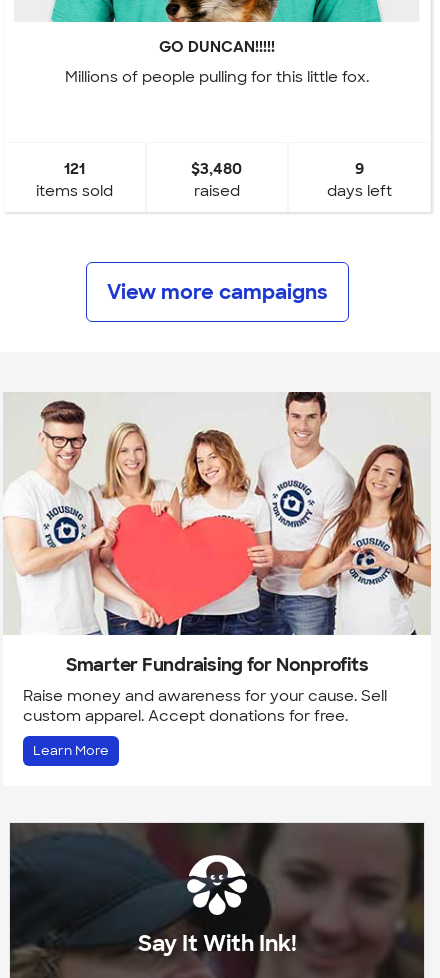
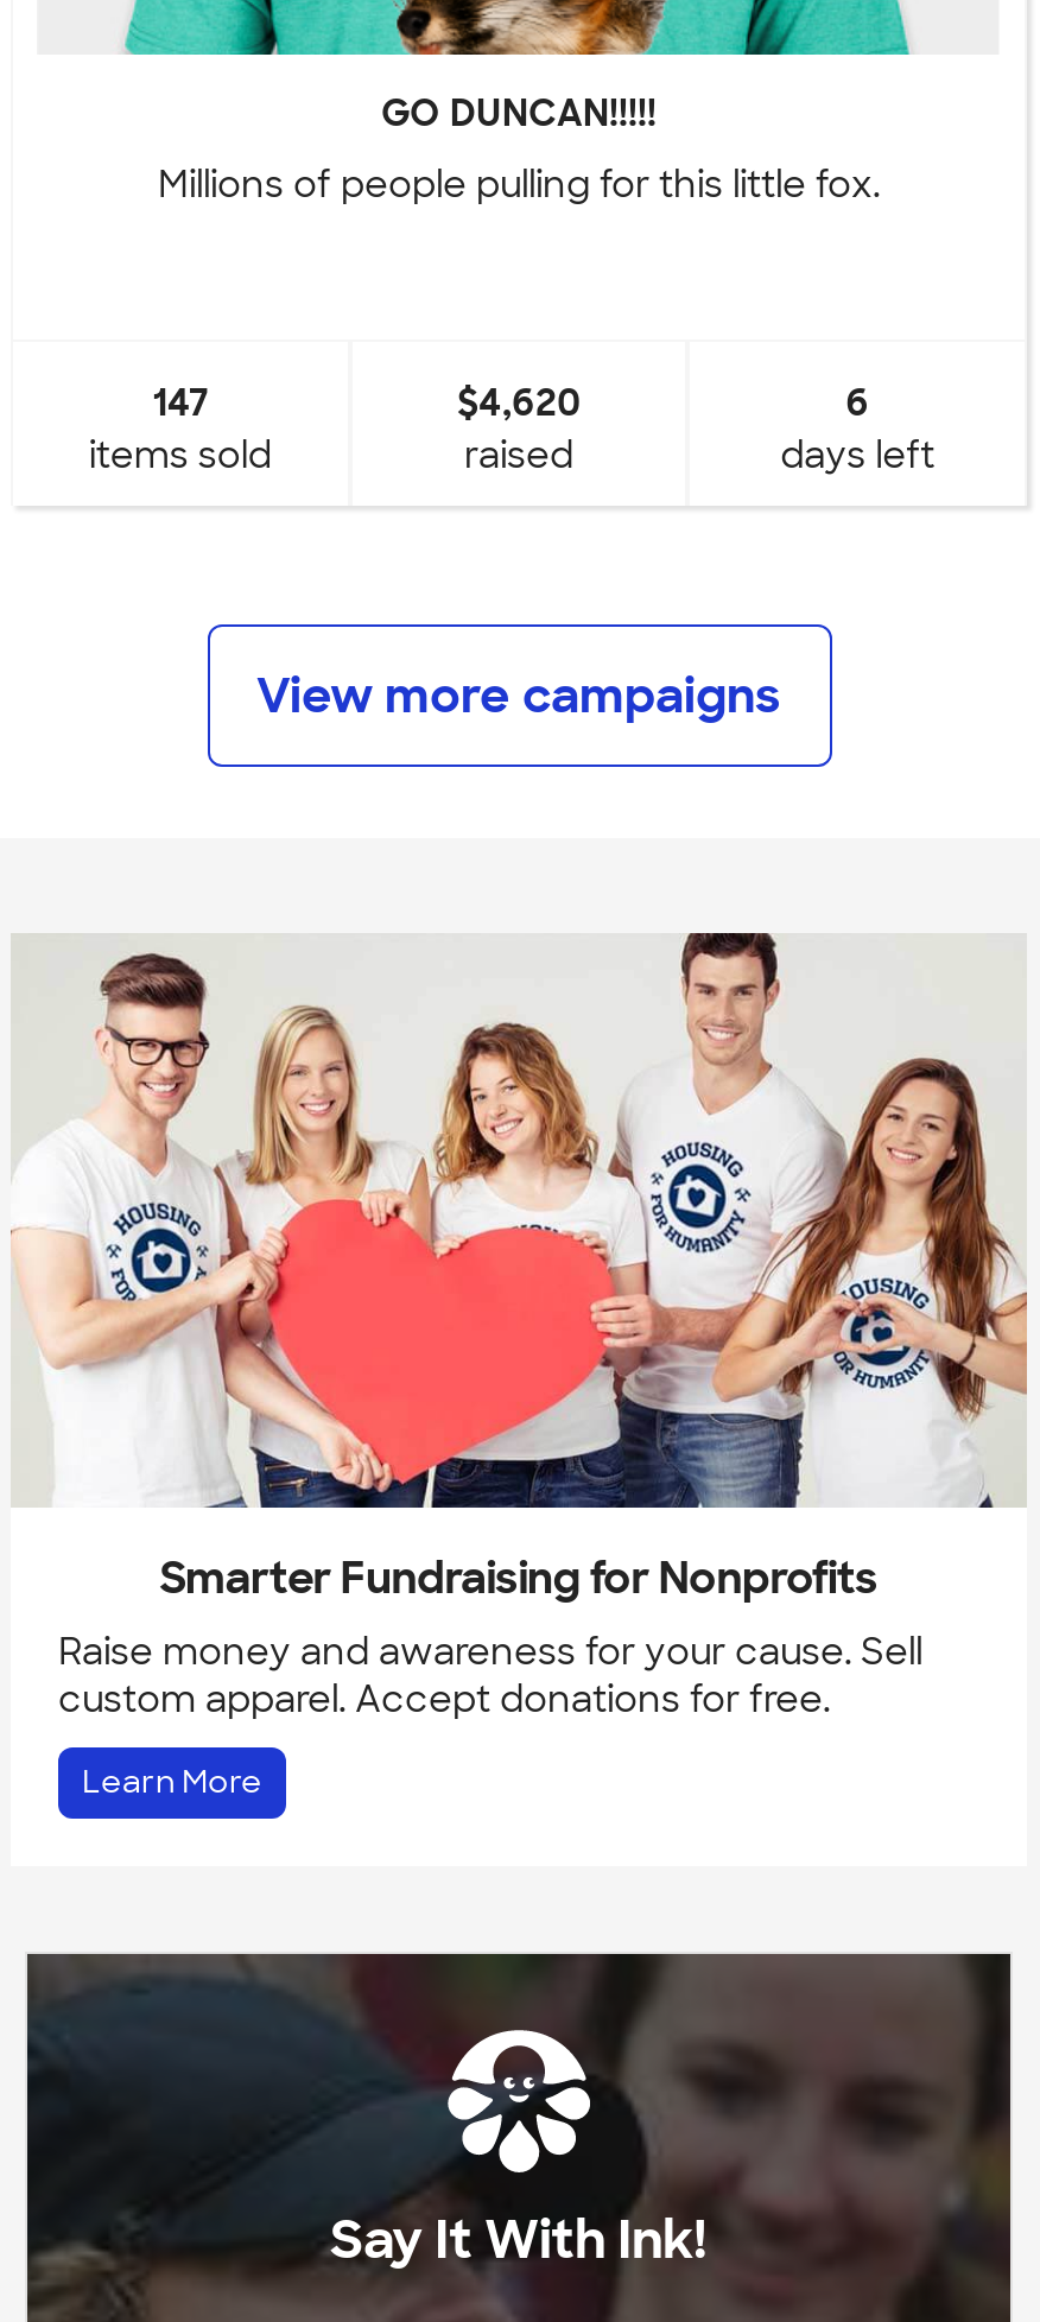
[64,159,85,179] 121 -> [153,378,207,426] 147
[191,159,242,179] $3,480 -> [457,378,581,426] $4,620
[355,159,364,179] 9 -> [846,378,869,426] 6

